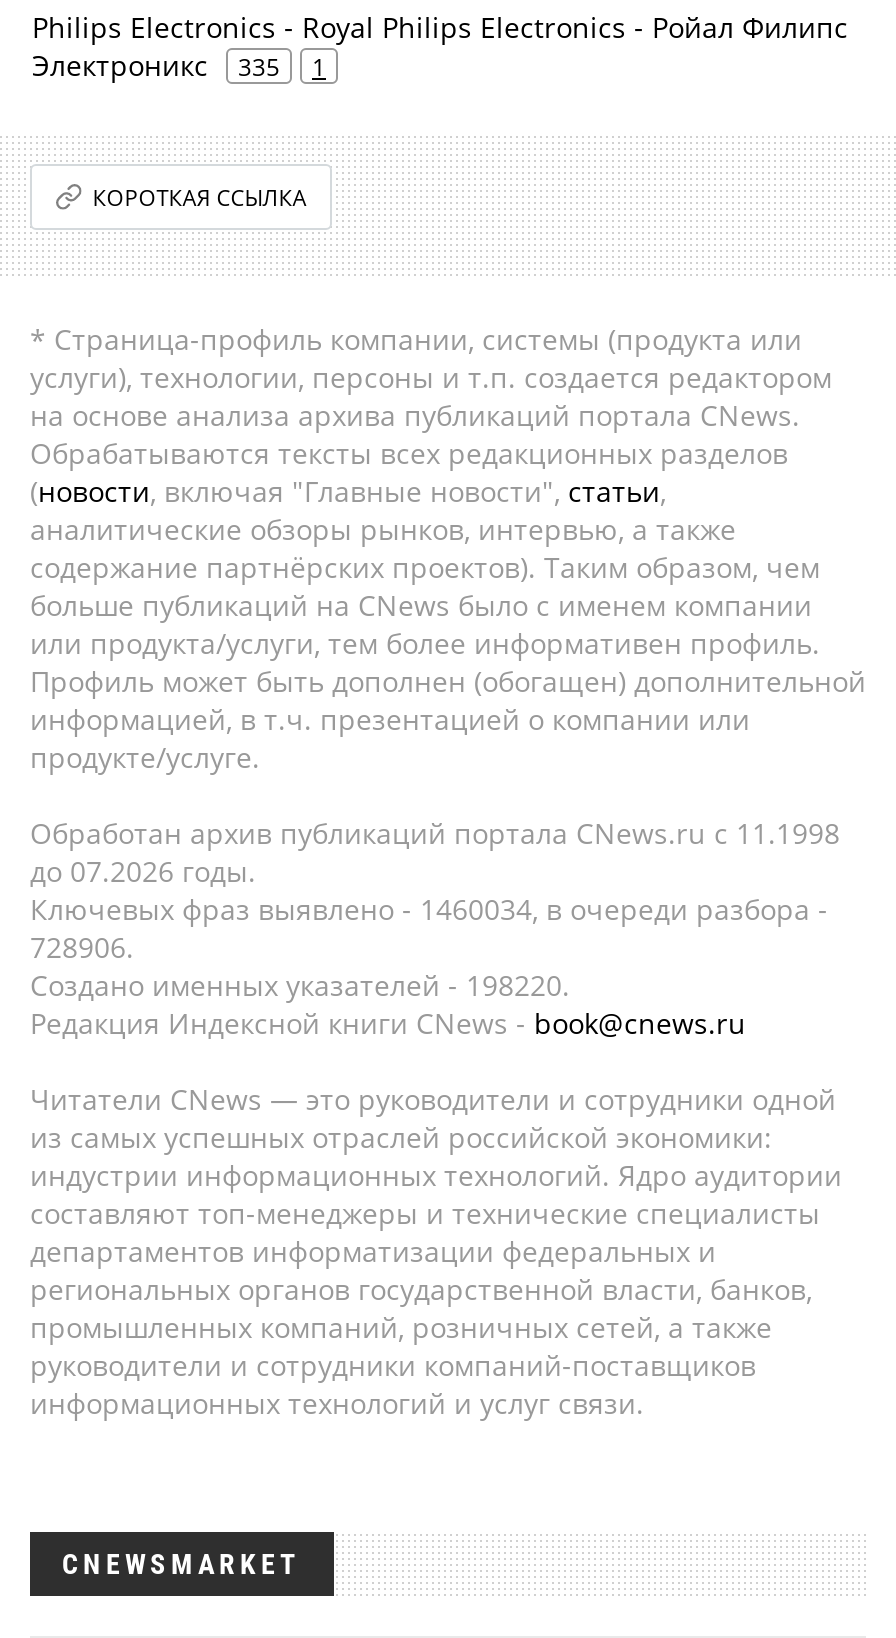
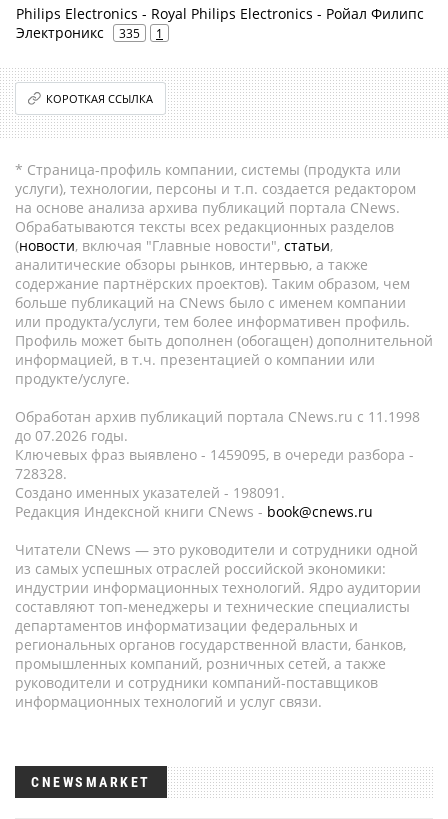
[30,890,828,928] Ключевых фраз выявлено - 1460034, в очереди разбора - -> [15,445,414,464] Ключевых фраз выявлено - 1459095, в очереди разбора -
[30,928,134,966] 728906. -> [15,464,67,483] 728328.
[30,966,570,1004] Создано именных указателей - 198220. -> [15,483,285,502] Создано именных указателей - 198091.

